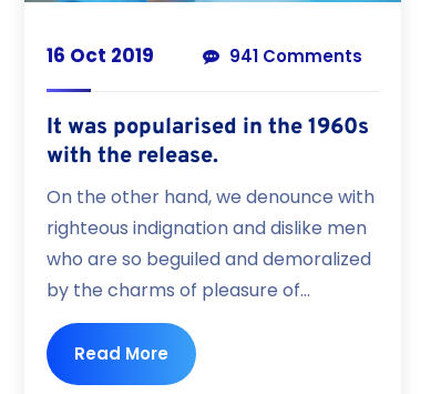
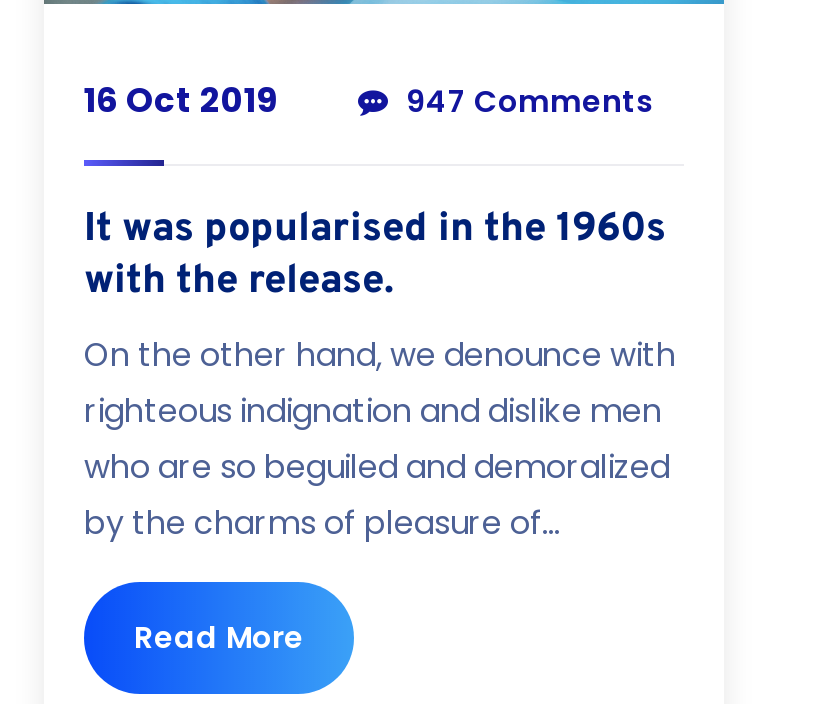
[225,45,362,68] 941 Comments -> [398,80,654,122] 947 Comments

